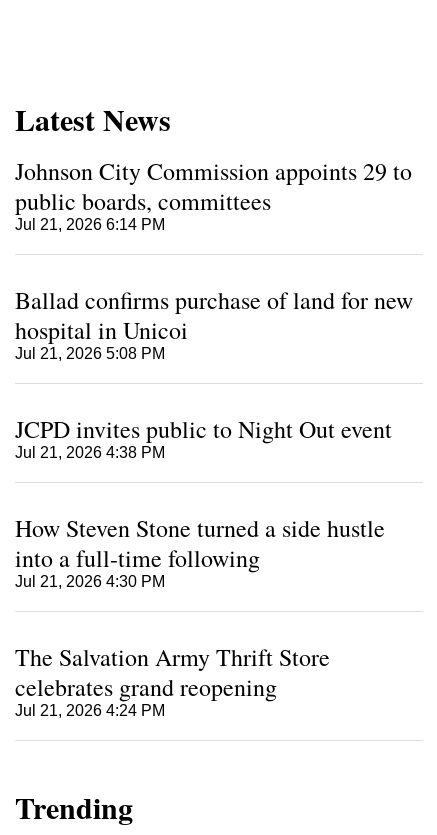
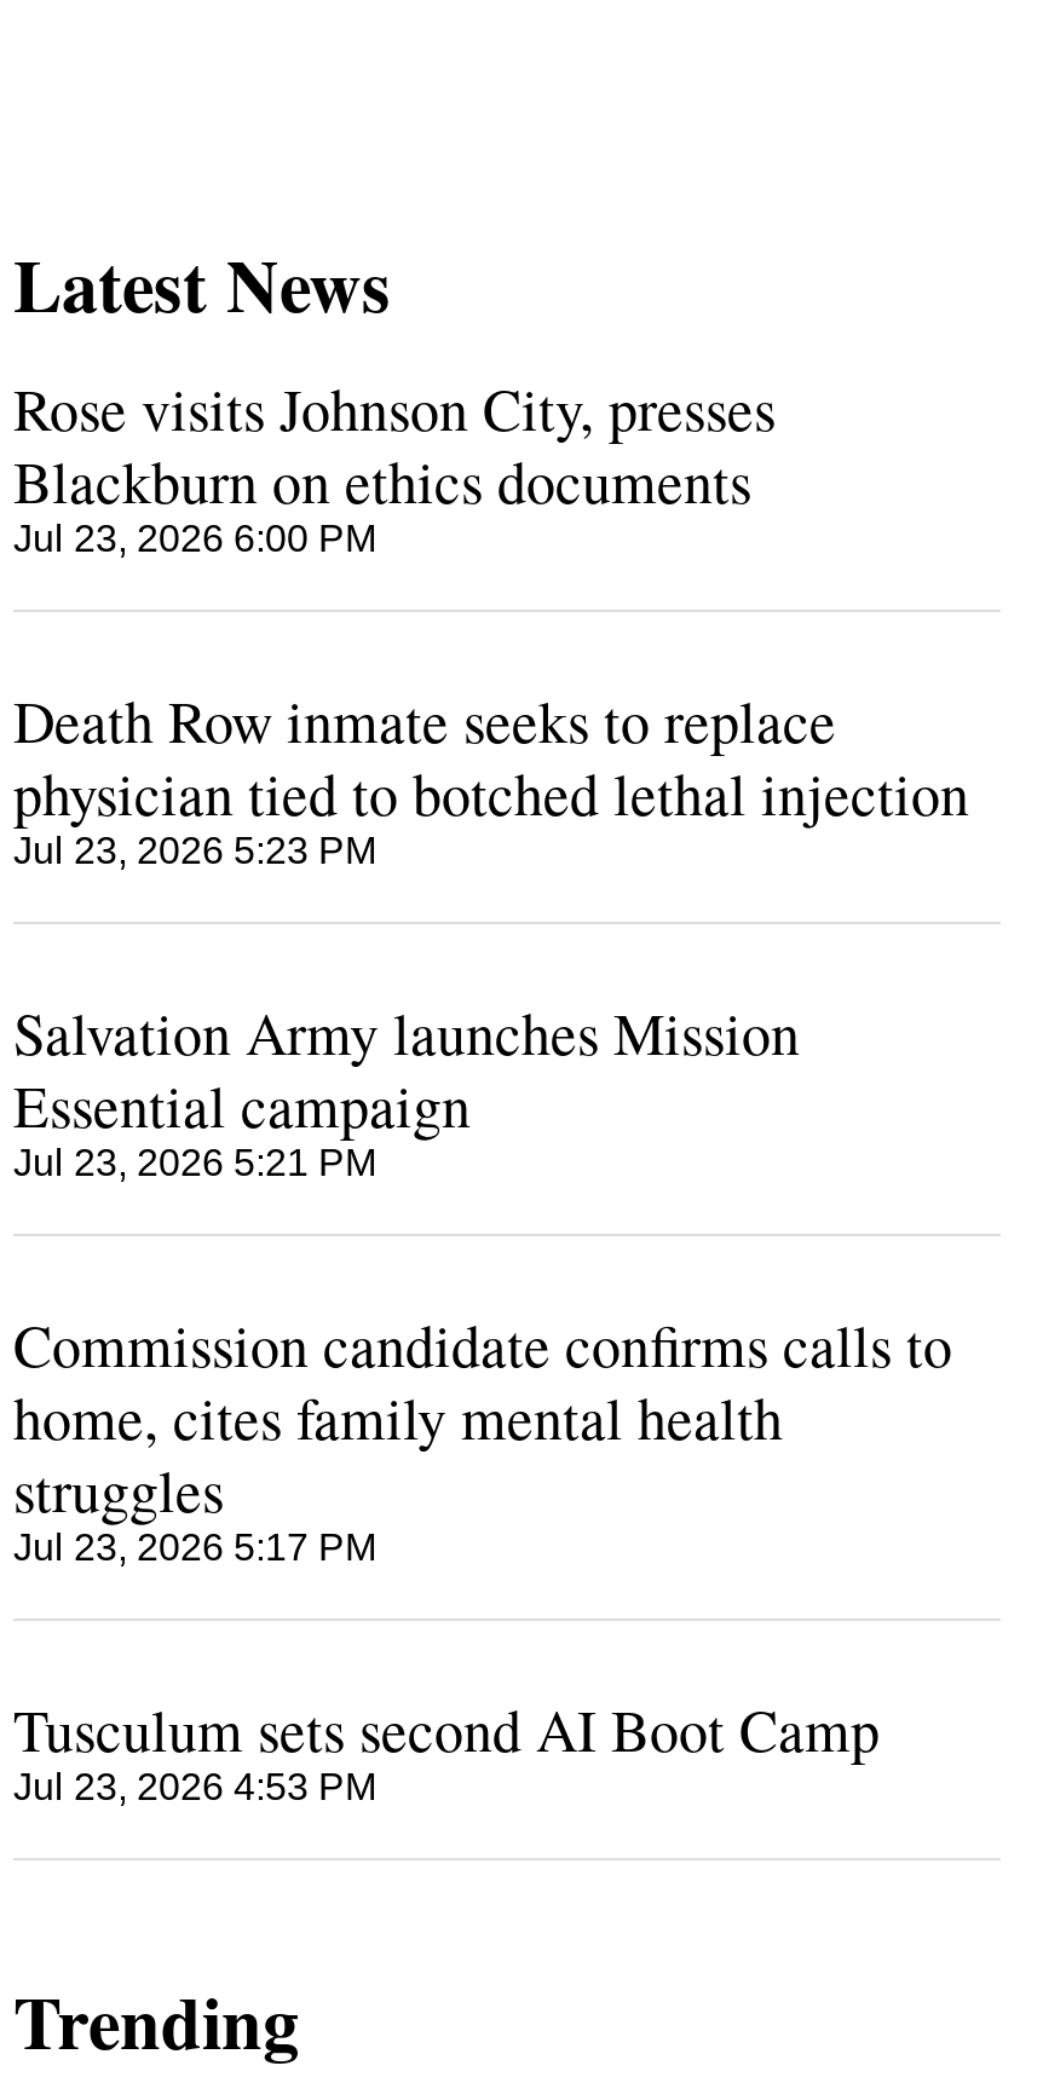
[15,155,413,719] Johnson City Commission appoints 29 to | public boards, committees | Jul 21, 2026 6:14 PM | Ballad confirms purchase of land for new | hospital in Unicoi | Jul 21, 2026 5:08 PM | JCPD invites public to Night Out event | Jul 21, 2026 4:38 PM | How Steven Stone turned a side hustle | into a full-time following | Jul 21, 2026 4:30 PM | The Salvation Army Thrift Store | celebrates grand reopening | Jul 21, 2026 4:24 PM -> [13,370,969,1807] Rose visits Johnson City, presses | Blackburn on ethics documents | Jul 23, 2026 6:00 PM | Death Row inmate seeks to replace | physician tied to botched lethal injection | Jul 23, 2026 5:23 PM | Salvation Army launches Mission | Essential campaign | Jul 23, 2026 5:21 PM | Commission candidate confirms calls to | home, cites family mental health | struggles | Jul 23, 2026 5:17 PM | Tusculum sets second AI Boot Camp | Jul 23, 2026 4:53 PM

